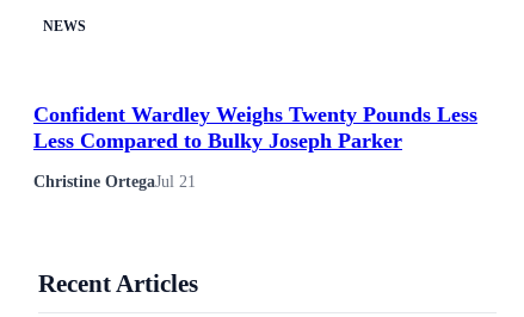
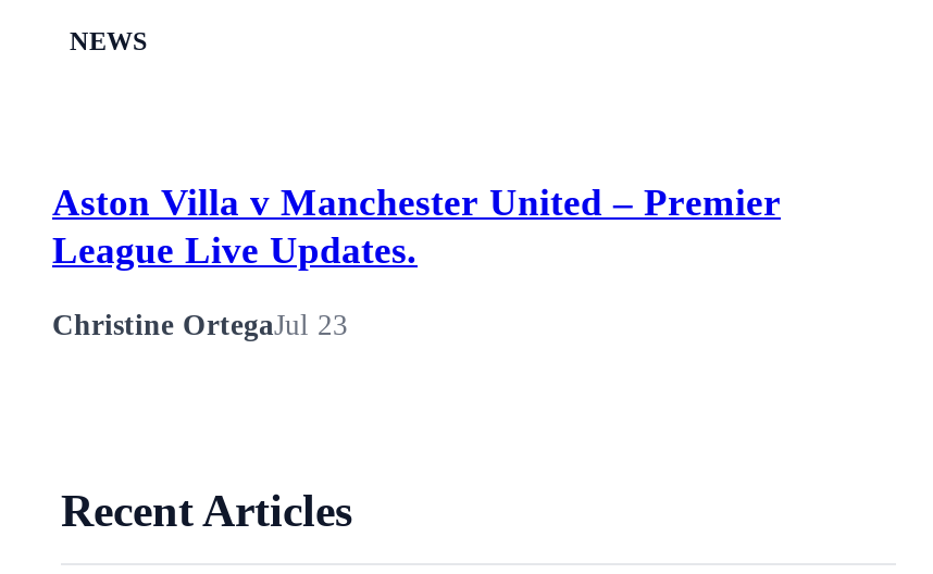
[33,102,477,152] Confident Wardley Weighs Twenty Pounds Less | Less Compared to Bulky Joseph Parker -> [52,180,781,271] Aston Villa v Manchester United – Premier | League Live Updates.
[33,173,196,190] Christine OrtegaJul 21 -> [52,308,348,341] Christine OrtegaJul 23

